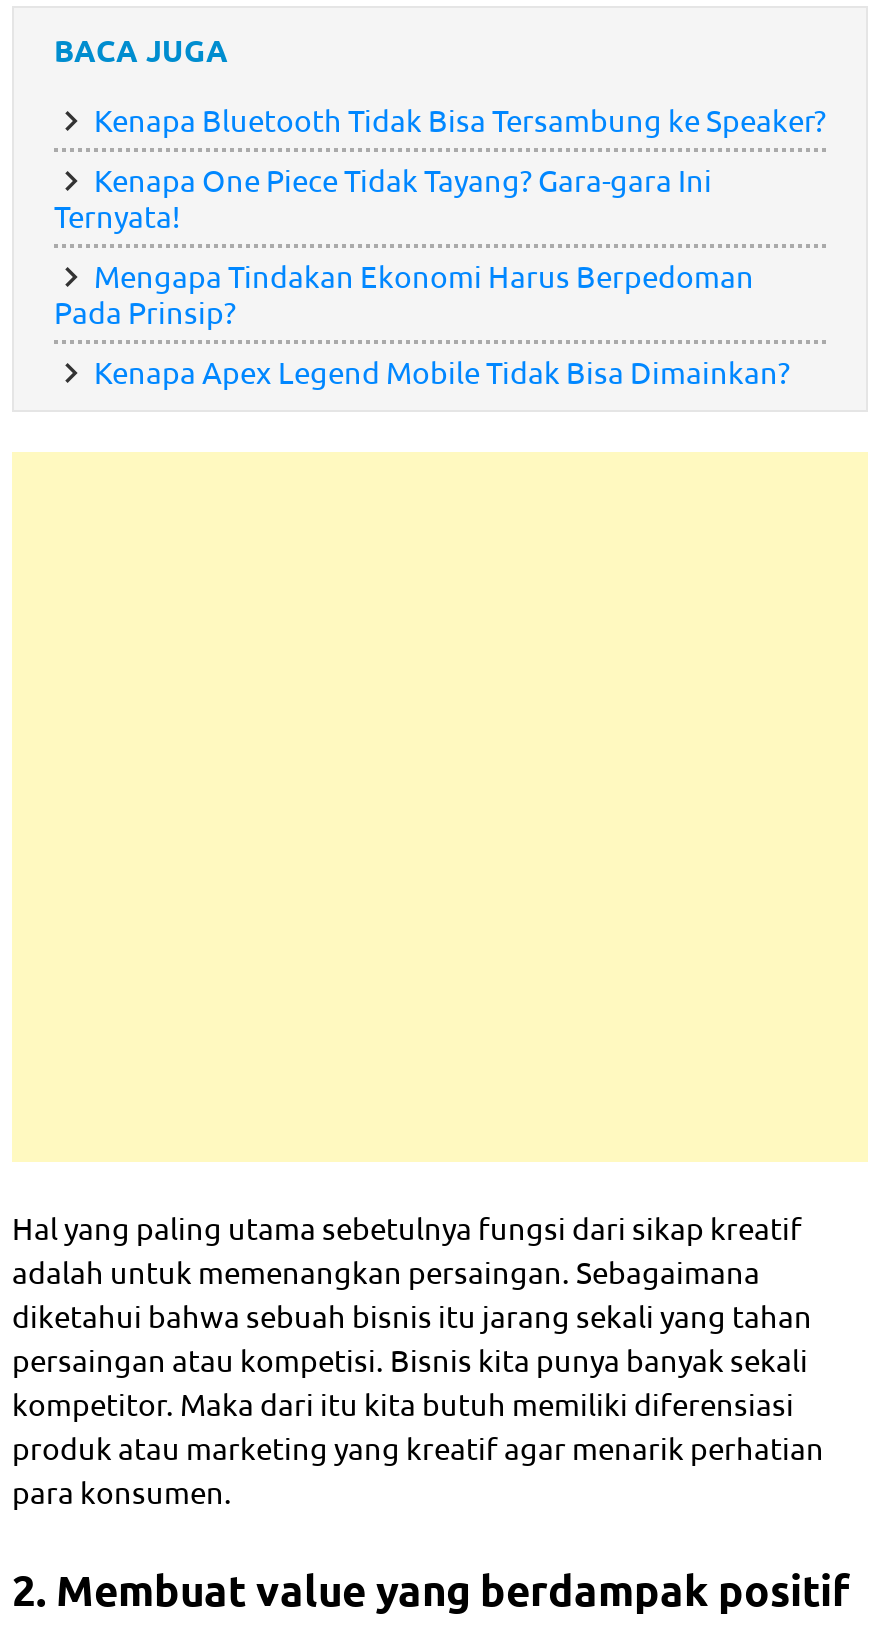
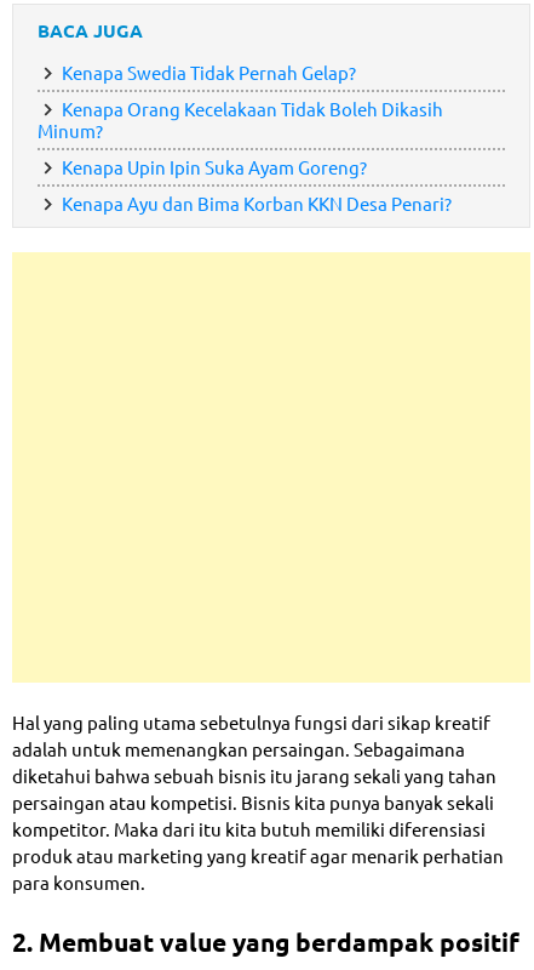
[94,99,826,137] Kenapa Bluetooth Tidak Bisa Tersambung ke Speaker? -> [62,60,356,83] Kenapa Swedia Tidak Pernah Gelap?
[54,159,712,233] Kenapa One Piece Tidak Tayang? Gara-gara Ini | Ternyata! -> [38,97,443,141] Kenapa Orang Kecelakaan Tidak Boleh Dikasih | Minum?
[54,255,754,329] Mengapa Tindakan Ekonomi Harus Berpedoman | Pada Prinsip? -> [62,155,367,178] Kenapa Upin Ipin Suka Ayam Goreng?
[94,351,790,389] Kenapa Apex Legend Mobile Tidak Bisa Dimainkan? -> [62,191,452,214] Kenapa Ayu dan Bima Korban KKN Desa Penari?

